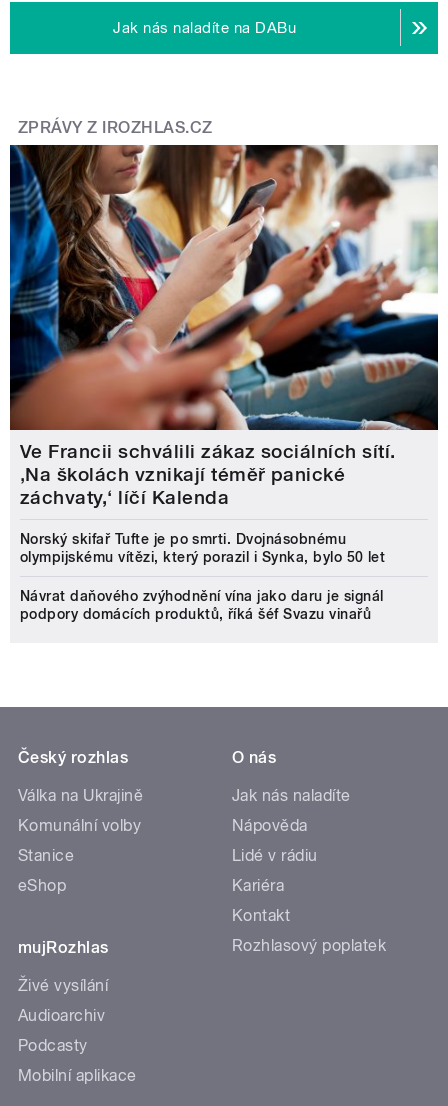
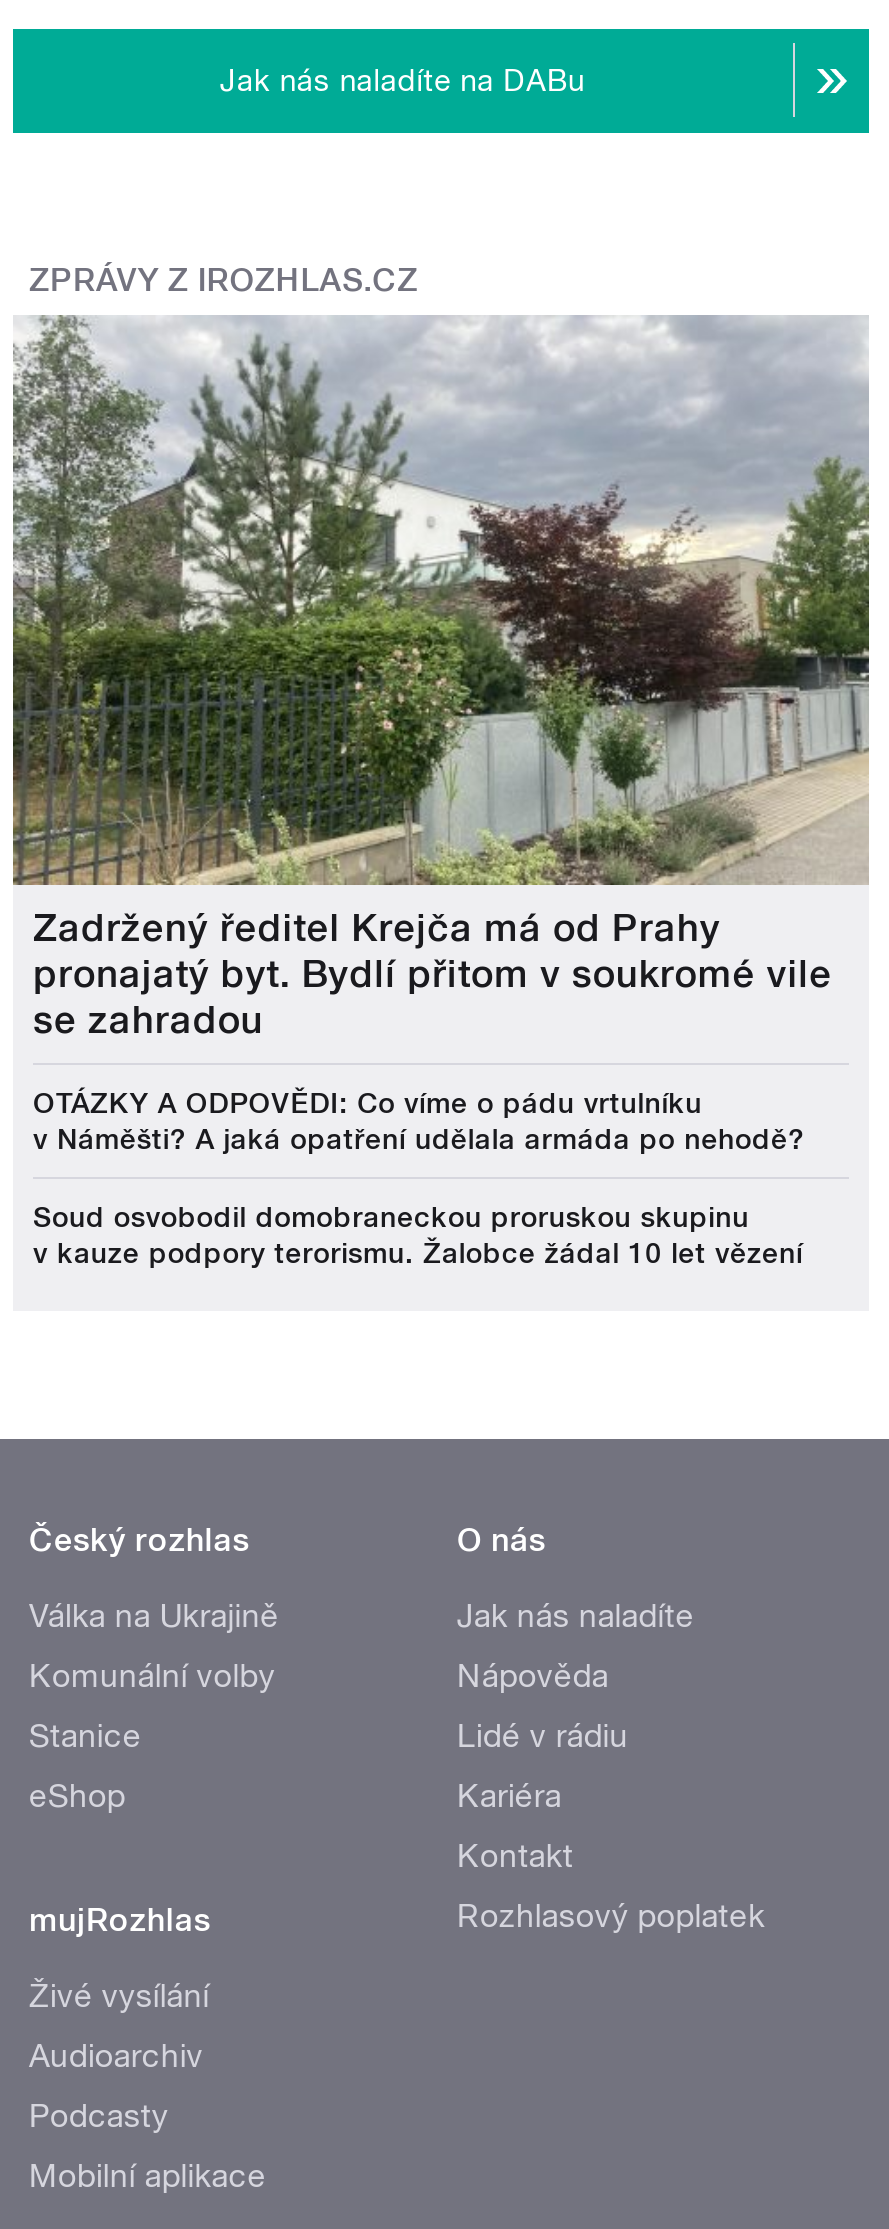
[9,144,439,509] [image] | Ve Francii schválili zákaz sociálních sítí. | ‚Na školách vznikají téměř panické | záchvaty,‘ líčí Kalenda -> [11,315,871,1044] [image] | Zadržený ředitel Krejča má od Prahy | pronajatý byt. Bydlí přitom v soukromé vile | se zahradou
[20,531,385,565] Norský skifař Tufte je po smrti. Dvojnásobnému | olympijskému vítězi, který porazil i Synka, bylo 50 let -> [33,1088,805,1156] OTÁZKY A ODPOVĚDI: Co víme o pádu vrtulníku | v Náměšti? A jaká opatření udělala armáda po nehodě?
[20,588,383,622] Návrat daňového zvýhodnění vína jako daru je signál | podpory domácích produktů, říká šéf Svazu vinařů -> [33,1202,803,1270] Soud osvobodil domobraneckou proruskou skupinu | v kauze podpory terorismu. Žalobce žádal 10 let vězení

